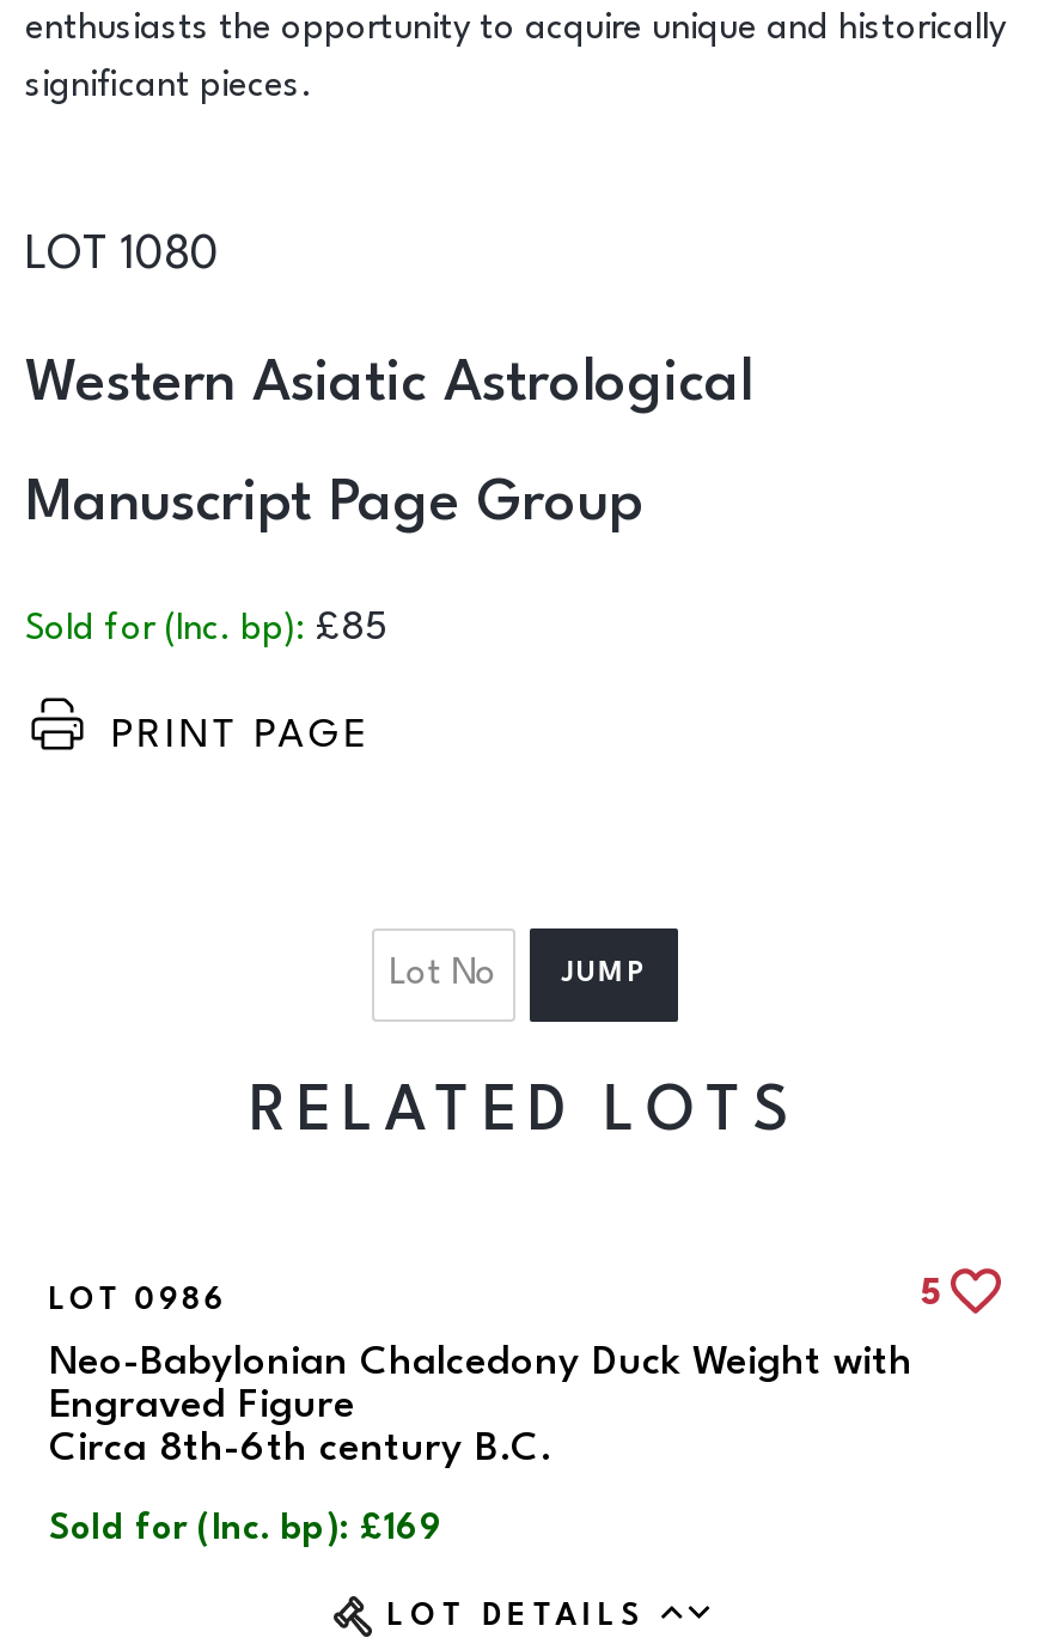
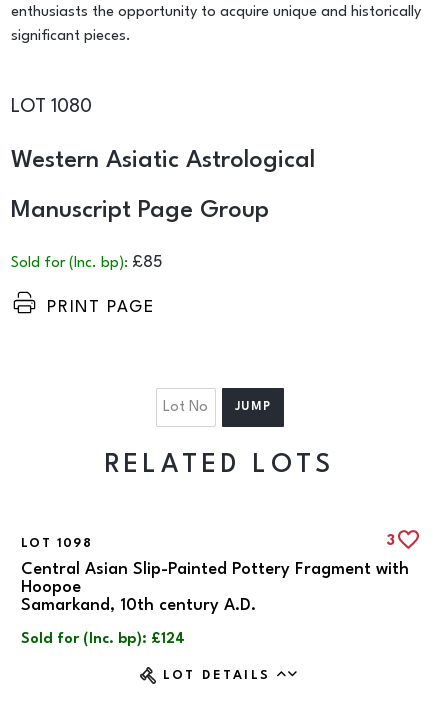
[49,1277,942,1316] LOT 0986 | 5 -> [21,533,394,550] LOT 1098 | 3
[49,1342,912,1469] Neo-Babylonian Chalcedony Duck Weight with | Engraved Figure | Circa 8th-6th century B.C. -> [21,561,409,614] Central Asian Slip-Painted Pottery Fragment with | Hoopoe | Samarkand, 10th century A.D.
[49,1512,444,1548] Sold for (Inc. bp): £169 -> [21,632,185,647] Sold for (Inc. bp): £124

